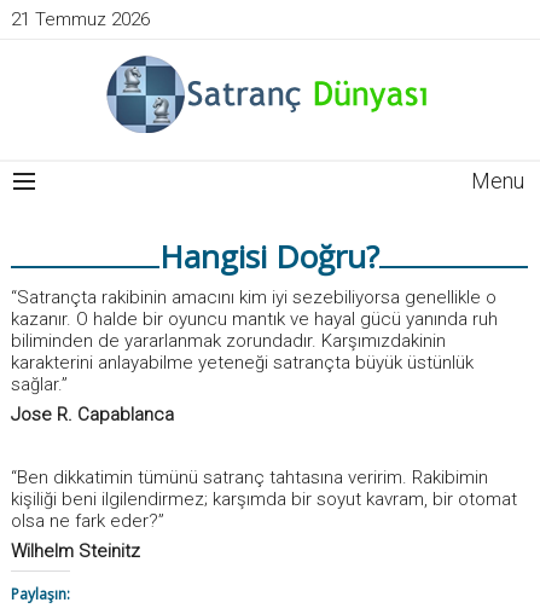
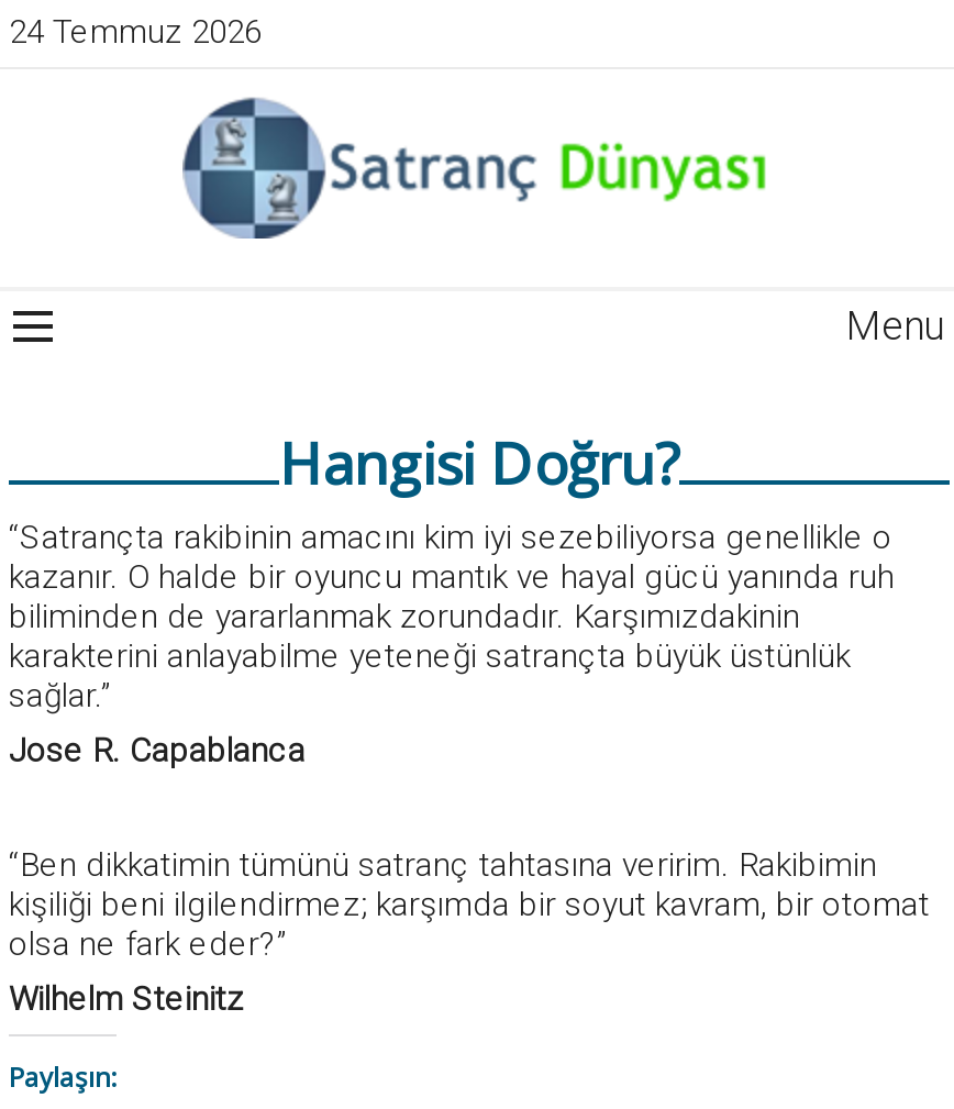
[11,8,150,30] 21 Temmuz 2026 -> [9,12,262,52] 24 Temmuz 2026

